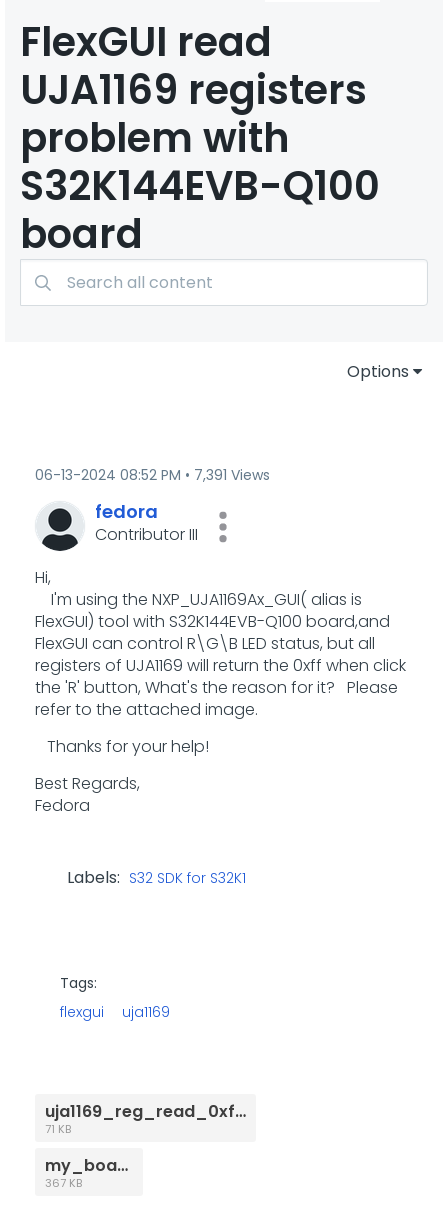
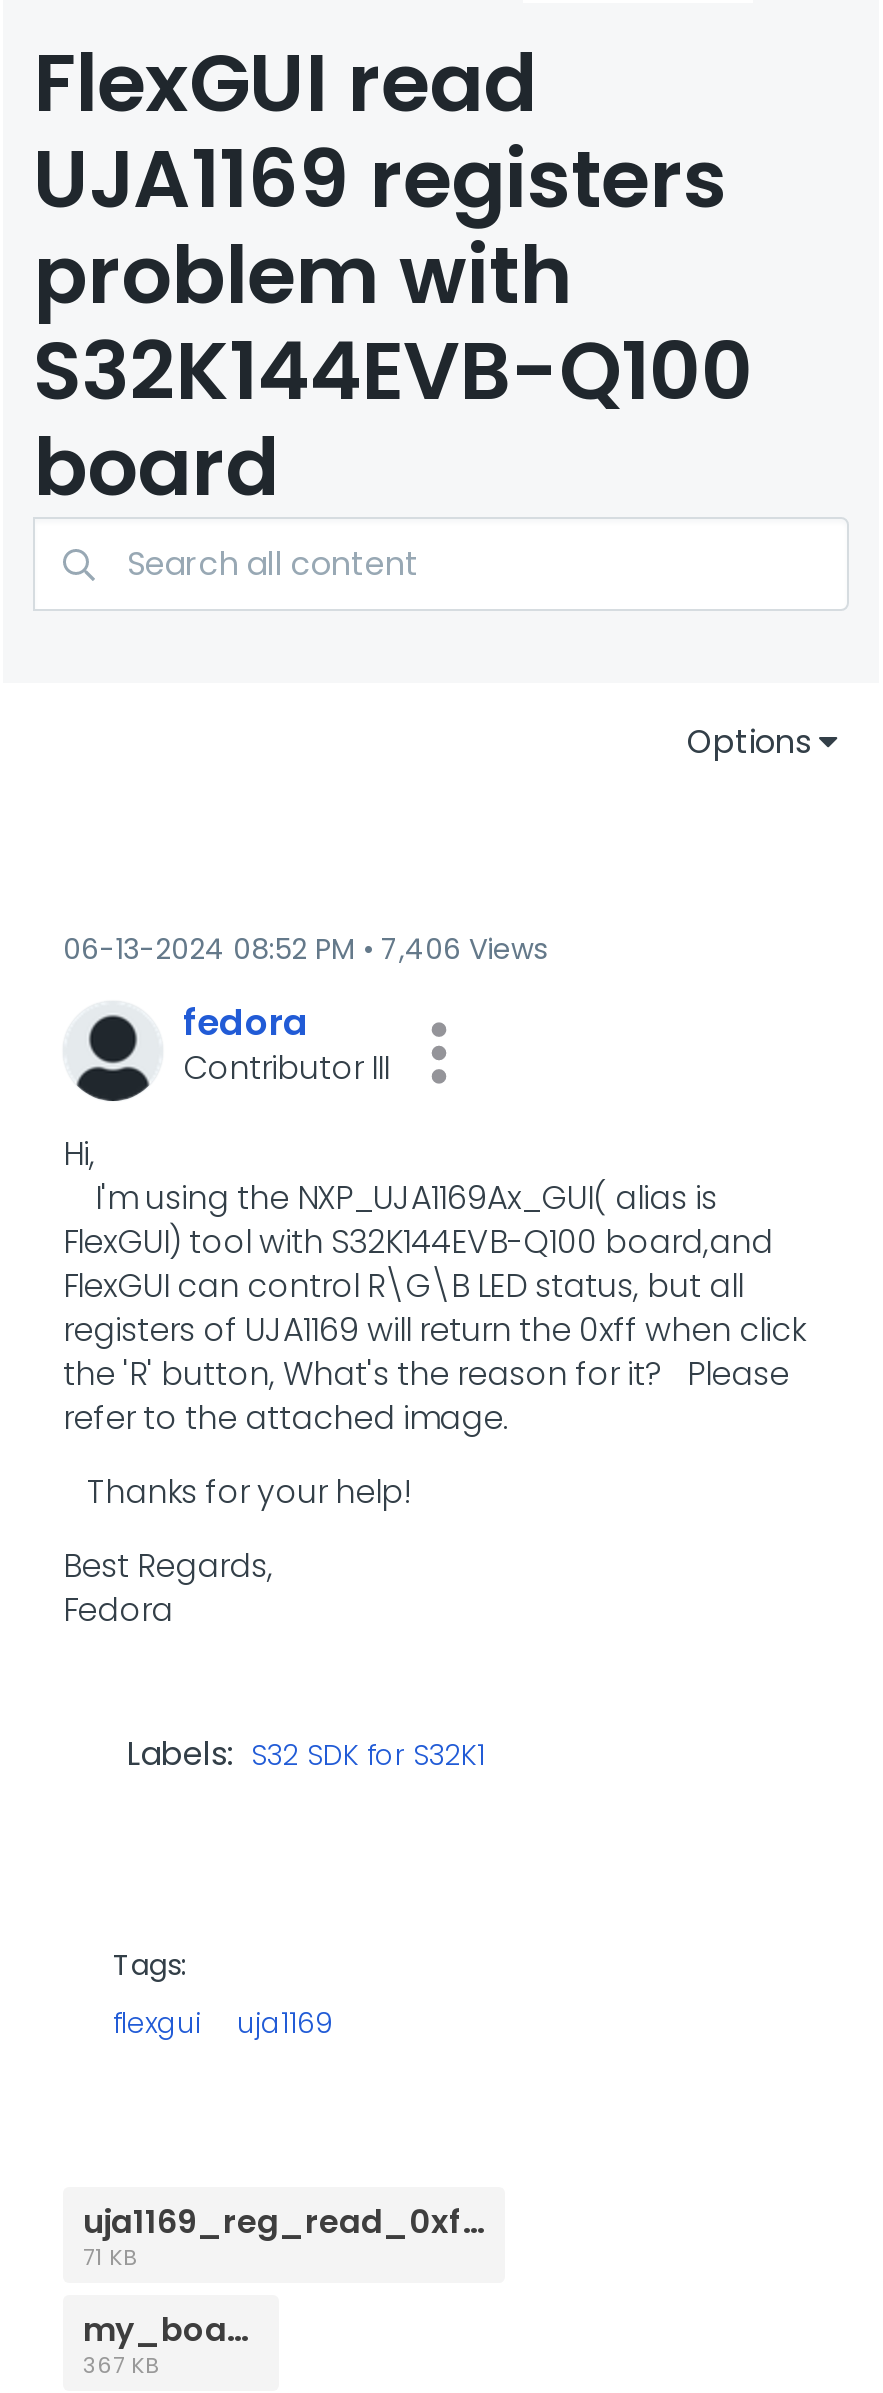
[35,465,270,485] 06-13-2024 08:52 PM 7,391 Views -> [63,929,547,969] 06-13-2024 08:52 PM 7,406 Views

